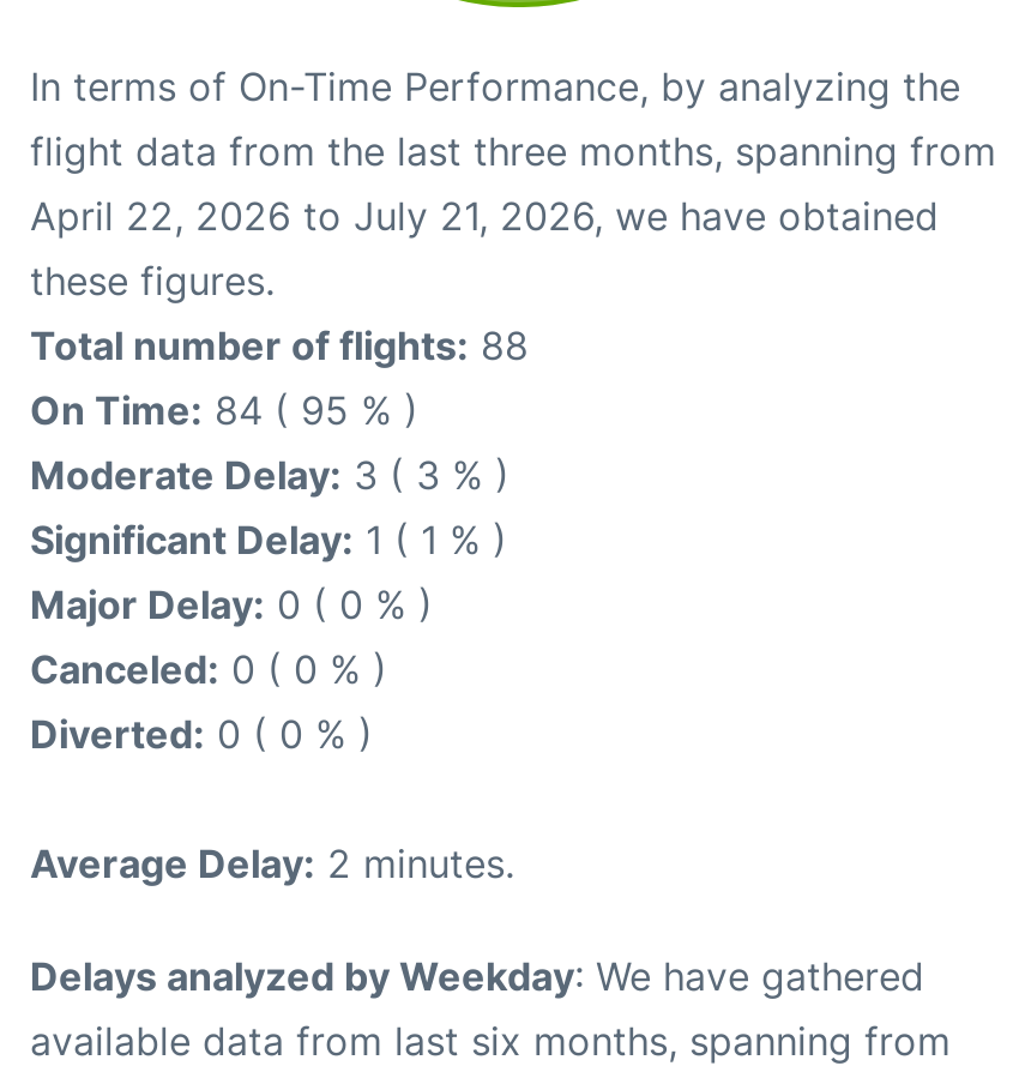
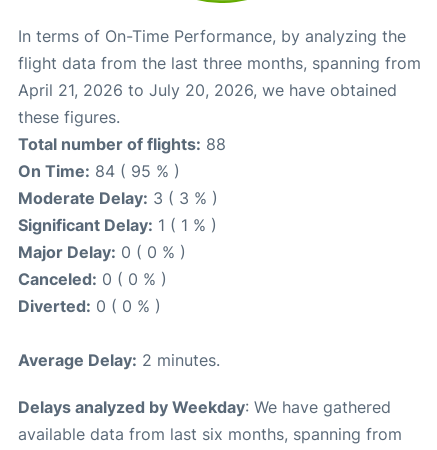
[30,193,939,241] April 22, 2026 to July 21, 2026, we have obtained -> [18,80,397,100] April 21, 2026 to July 20, 2026, we have obtained

